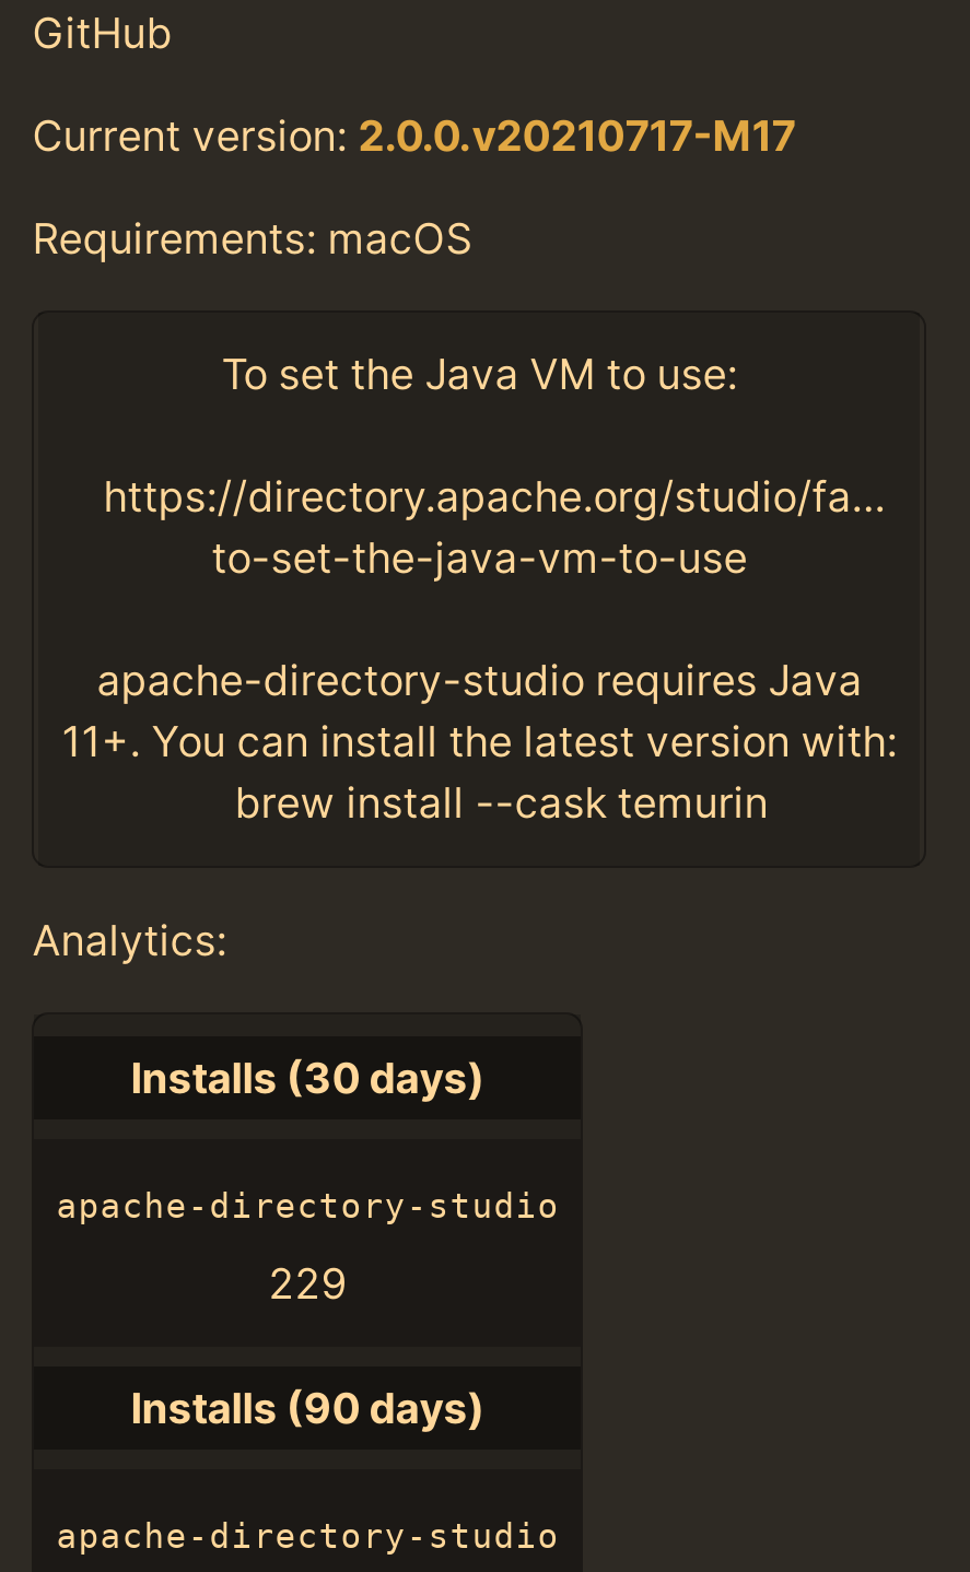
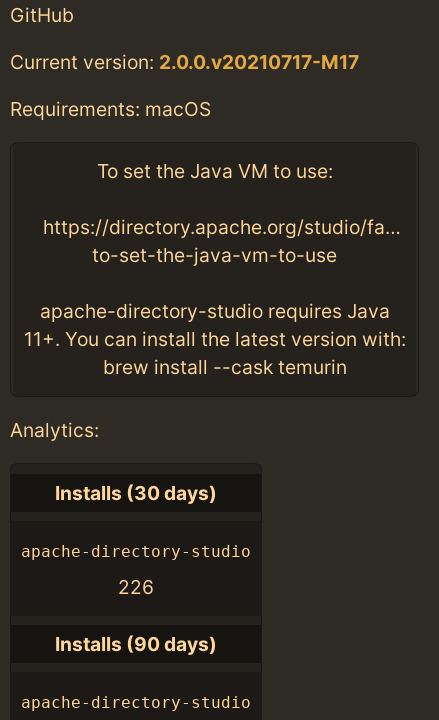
[268,1258,347,1310] 229 -> [118,575,154,599] 226

